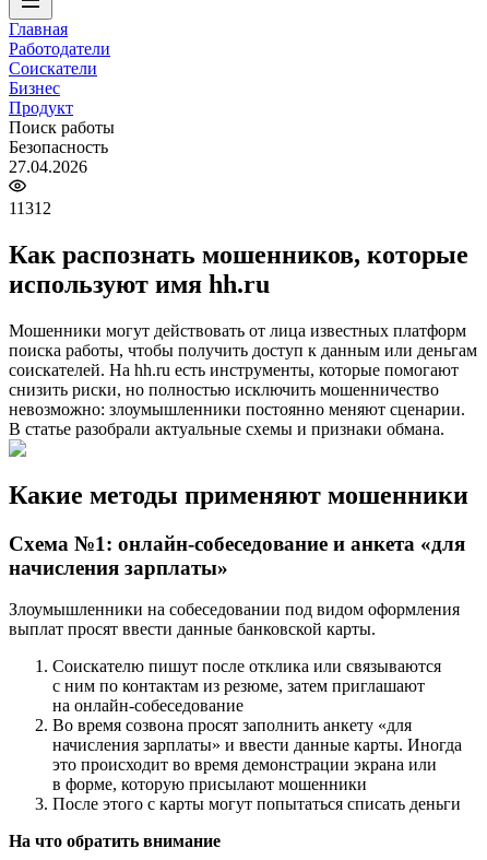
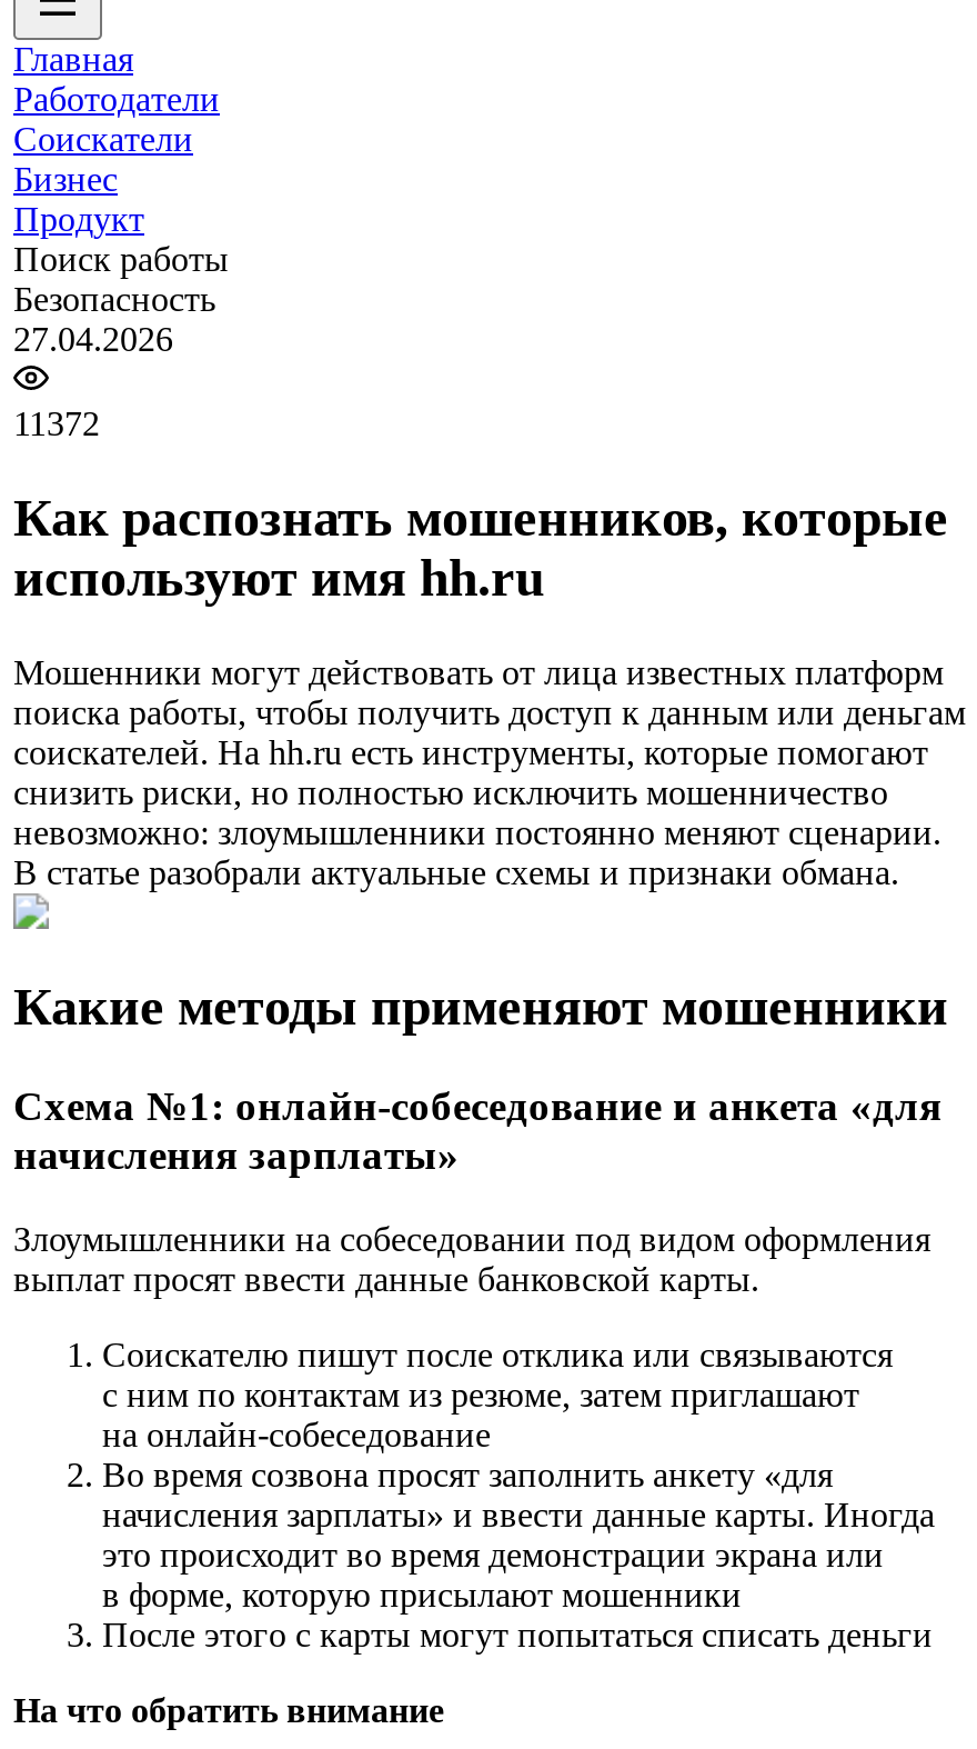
[9,199,51,217] 11312 -> [13,404,100,442] 11372

